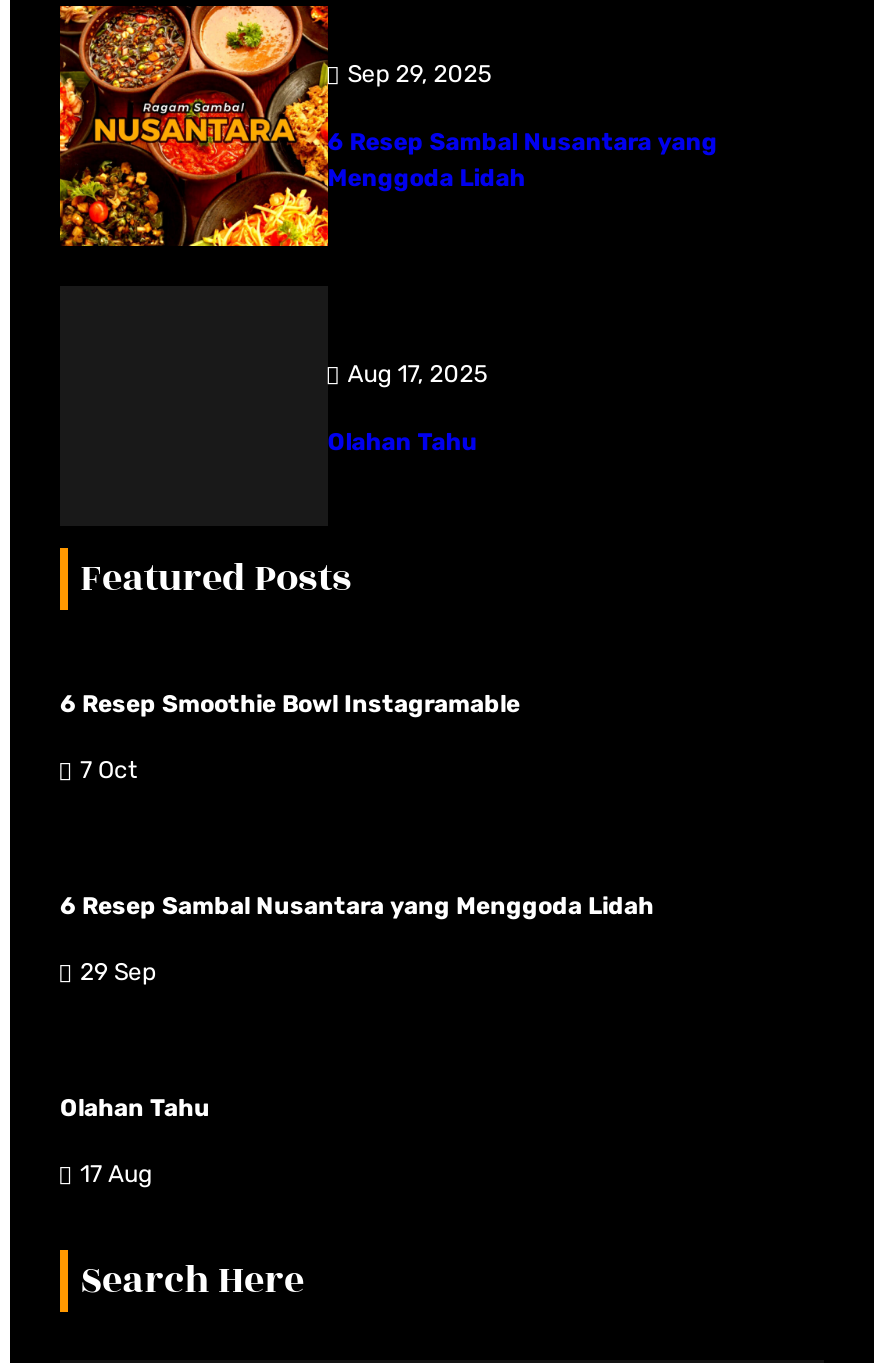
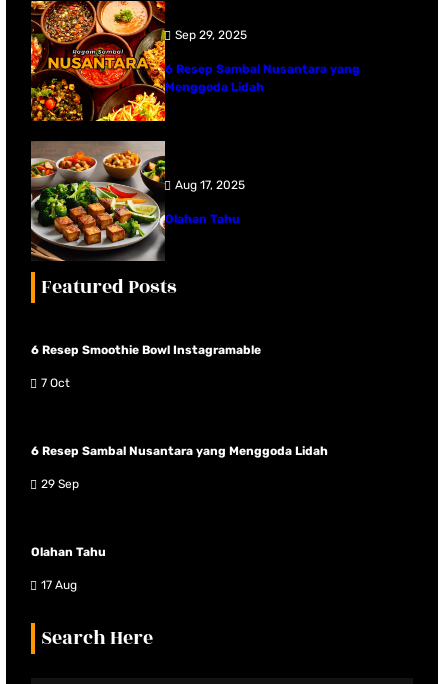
none -> [30,140,166,262] [image]

